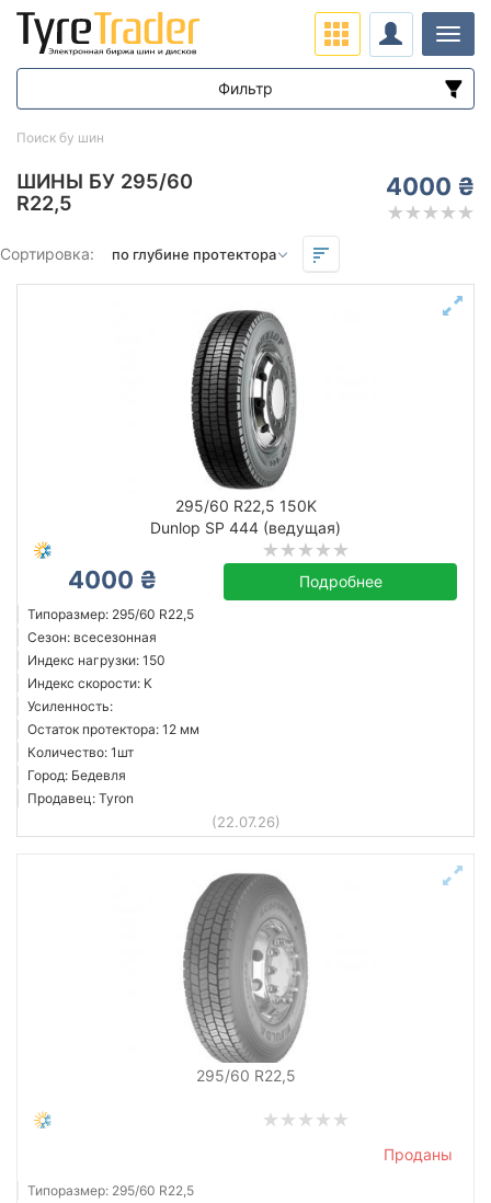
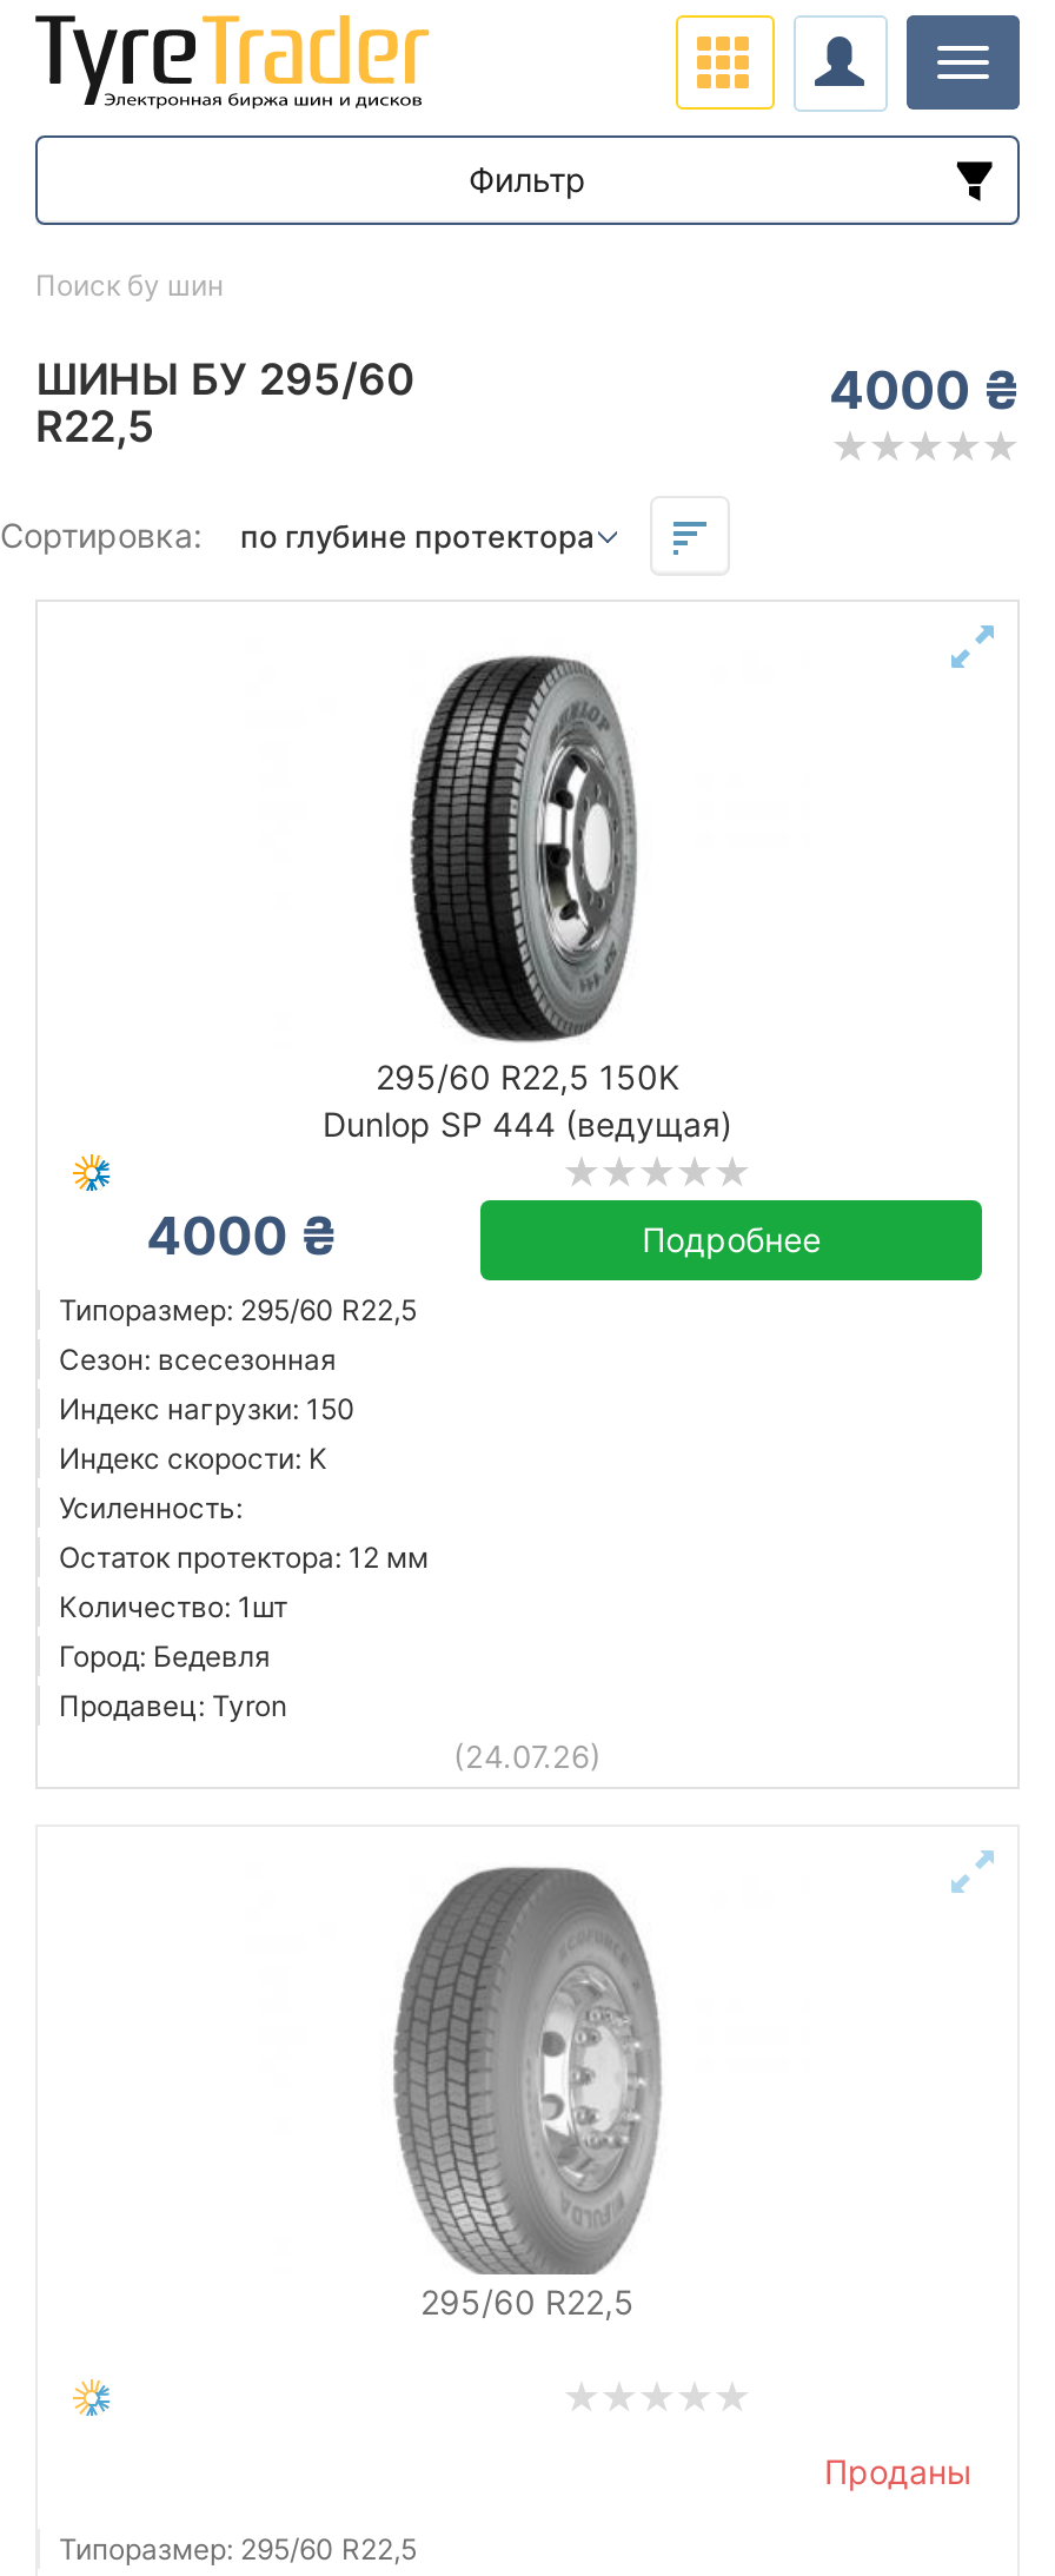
[211,813,280,830] (22.07.26) -> [453,1737,602,1775] (24.07.26)

